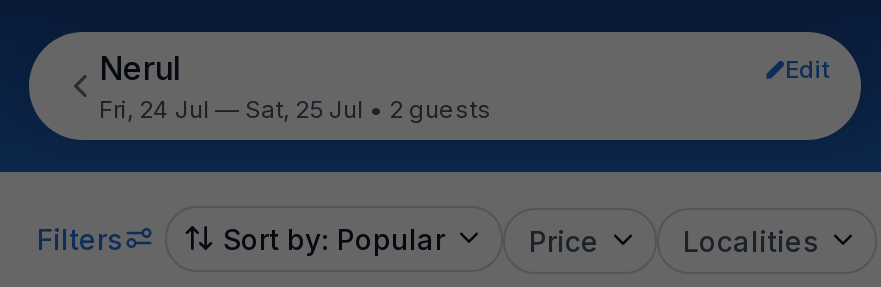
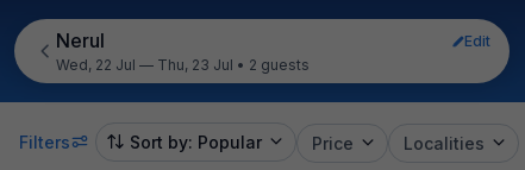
[99,94,491,124] Fri, 24 Jul — Sat, 25 Jul • 2 guests -> [56,56,310,74] Wed, 22 Jul — Thu, 23 Jul • 2 guests

